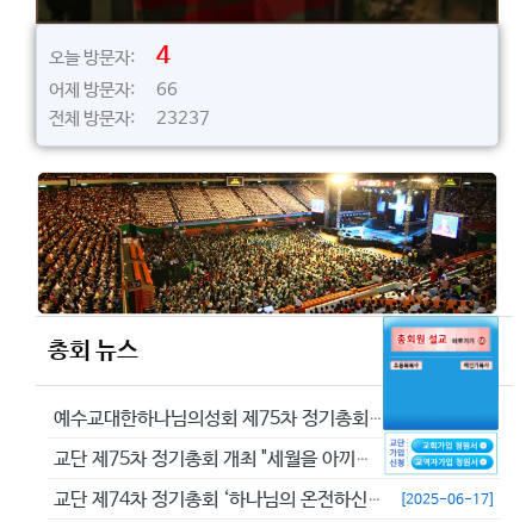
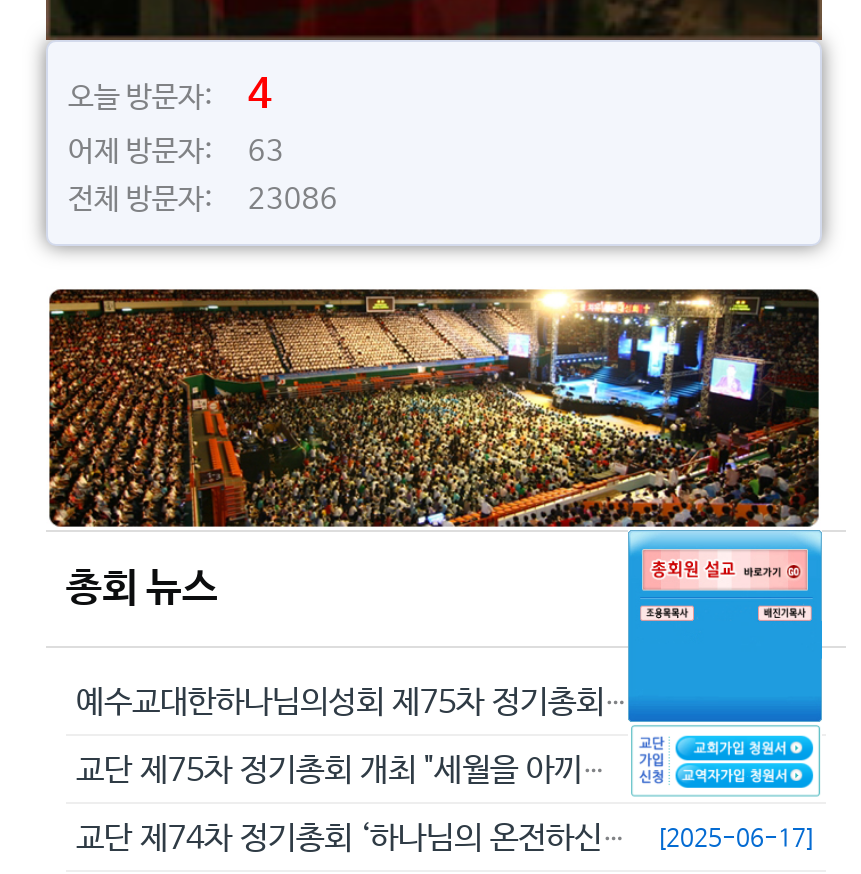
[49,81,178,100] 어제 방문자: 66 -> [68,136,284,168] 어제 방문자: 63
[49,110,210,129] 전체 방문자: 23237 -> [68,184,338,216] 전체 방문자: 23086

